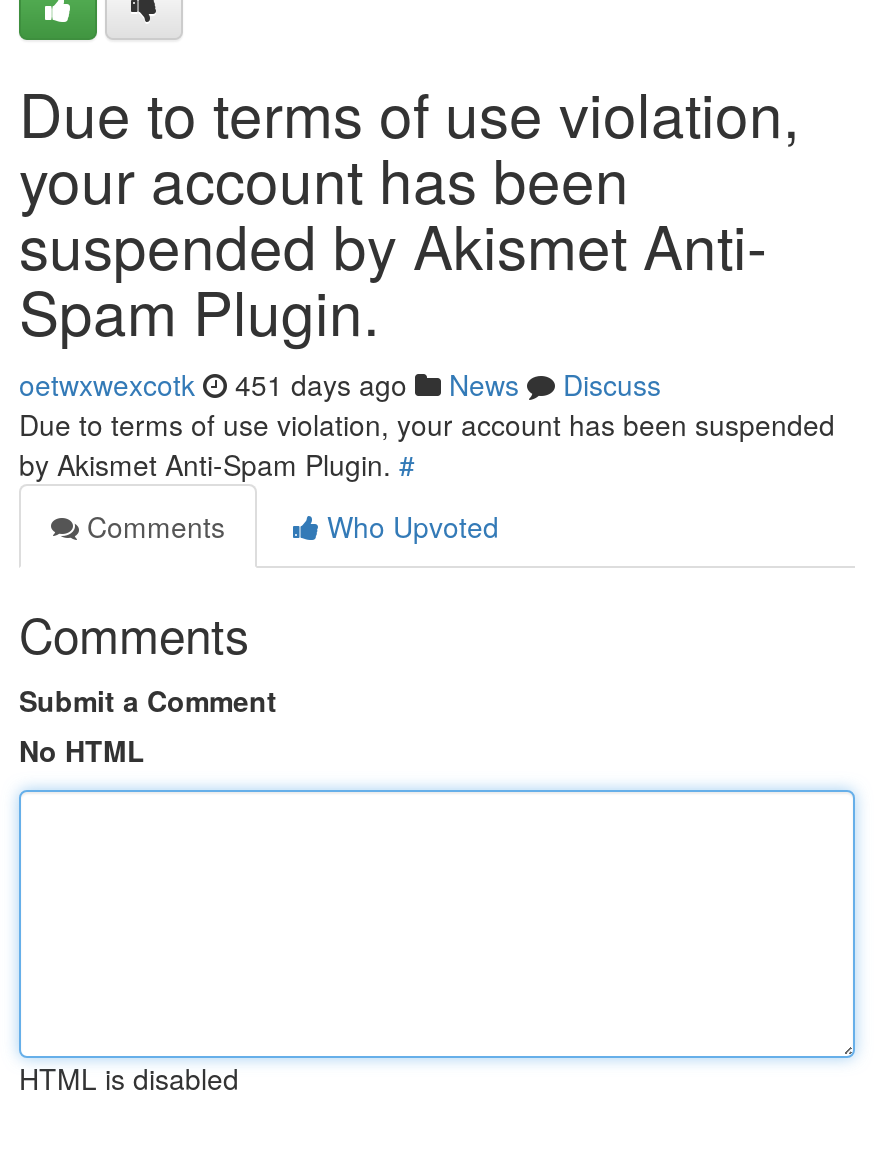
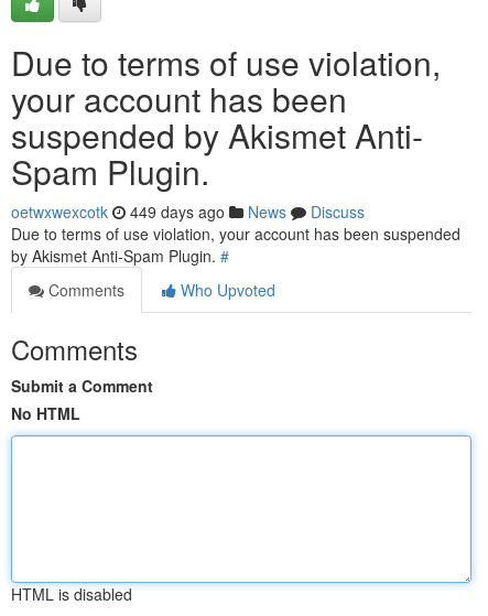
[19,364,661,404] oetwxwexcotk 451 days ago News Discuss -> [11,201,365,223] oetwxwexcotk 449 days ago News Discuss

